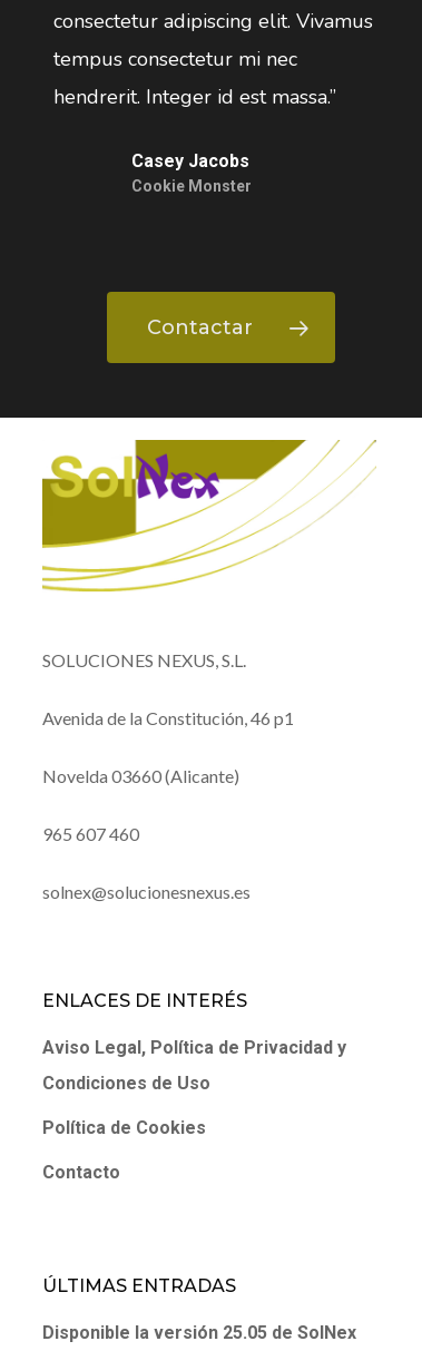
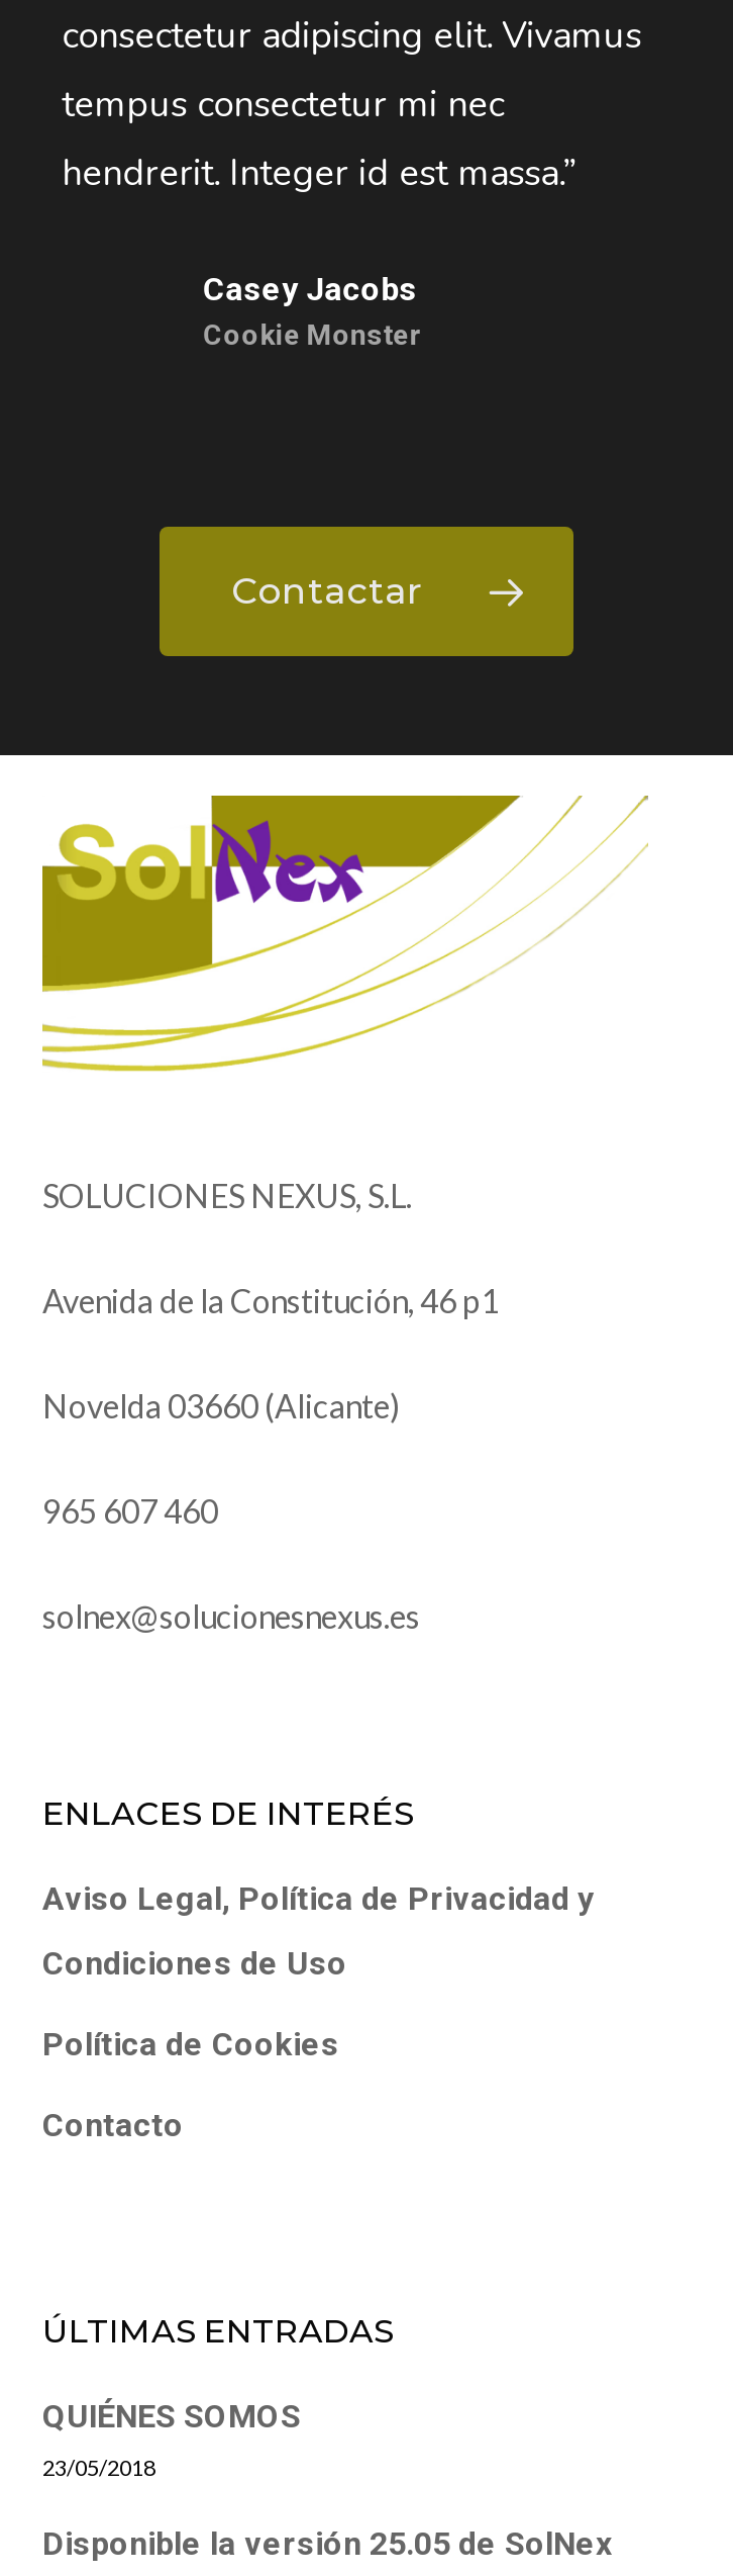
none -> [42,2398,301,2481] QUIÉNES SOMOS | 23/05/2018

